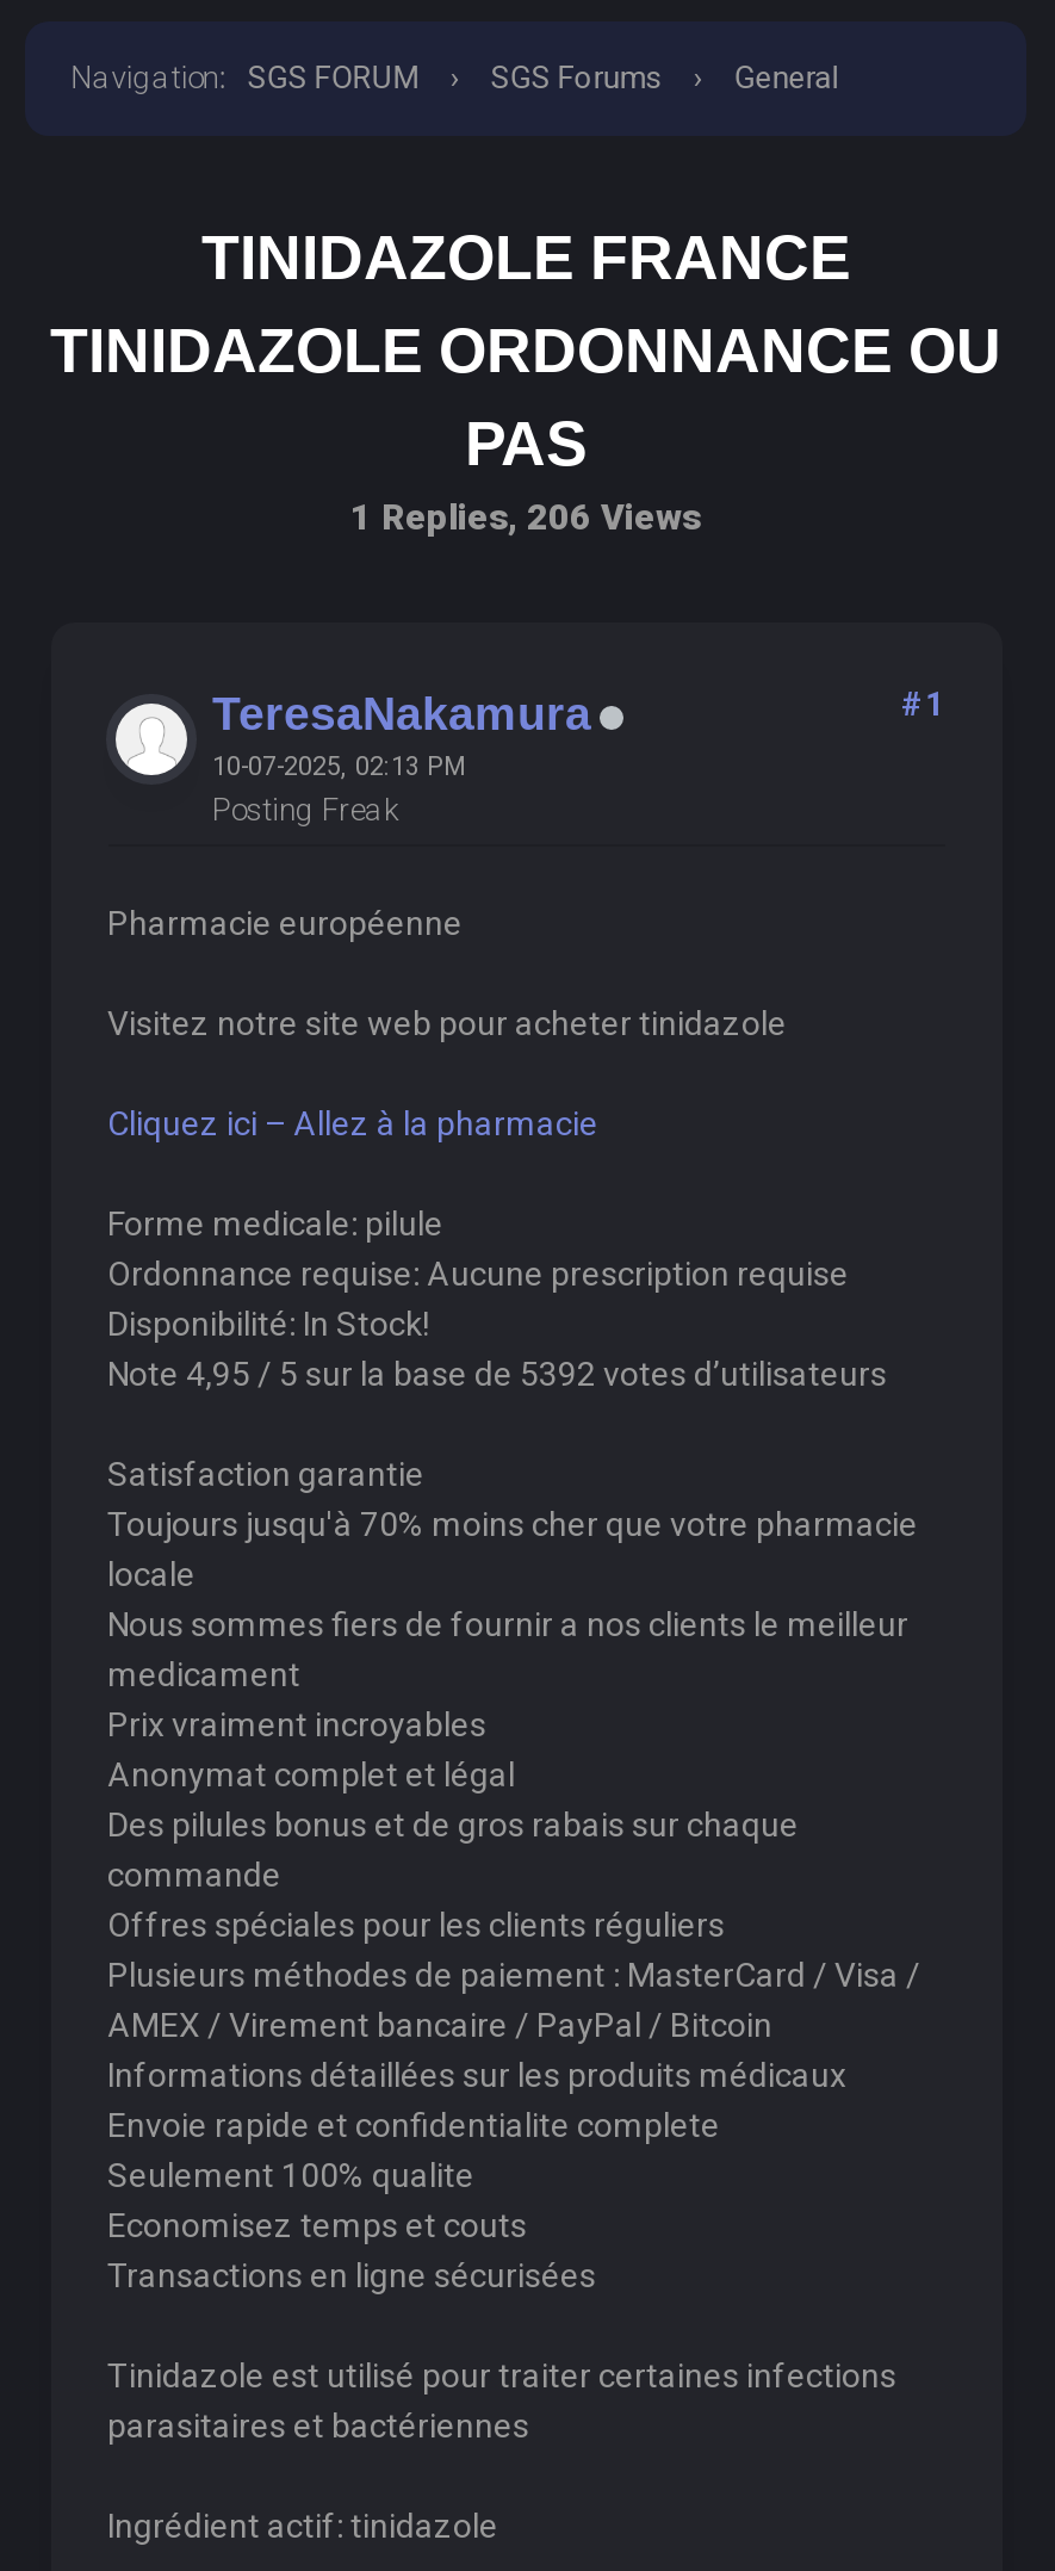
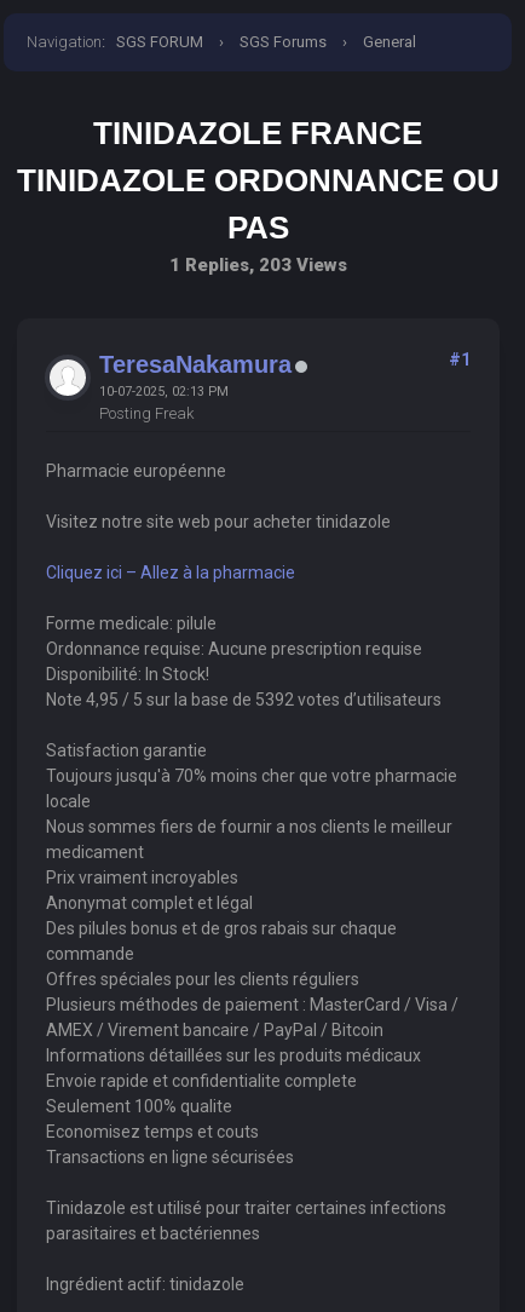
[350,496,701,539] 1 Replies, 206 Views -> [169,254,347,276] 1 Replies, 203 Views

